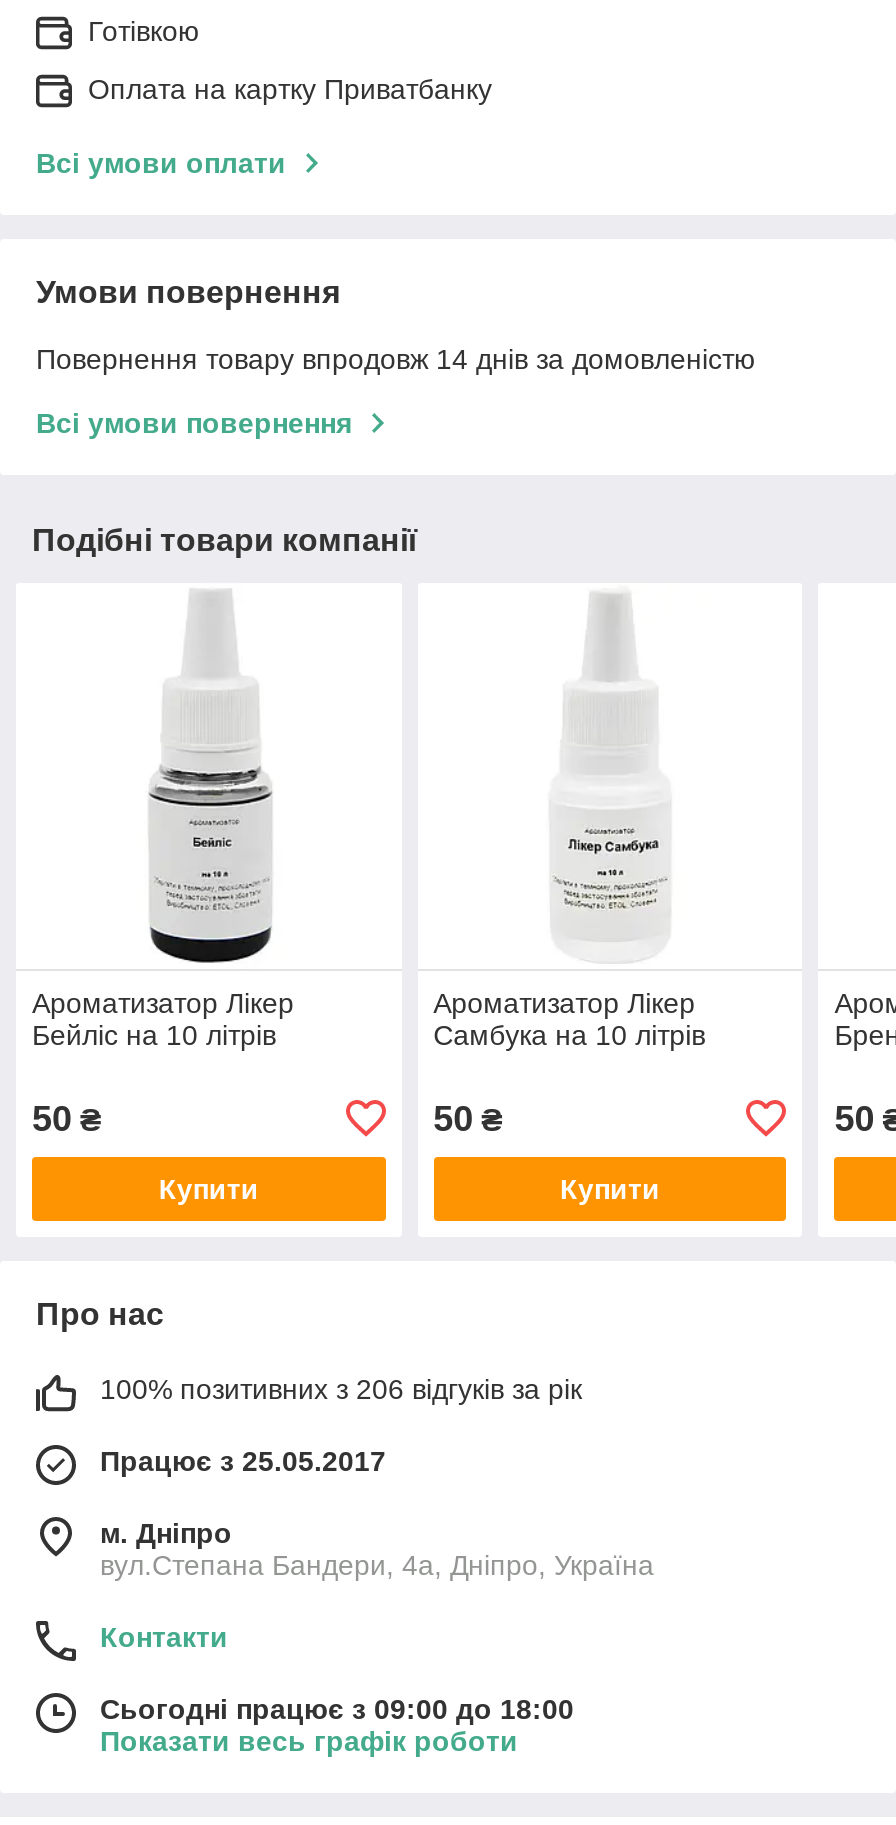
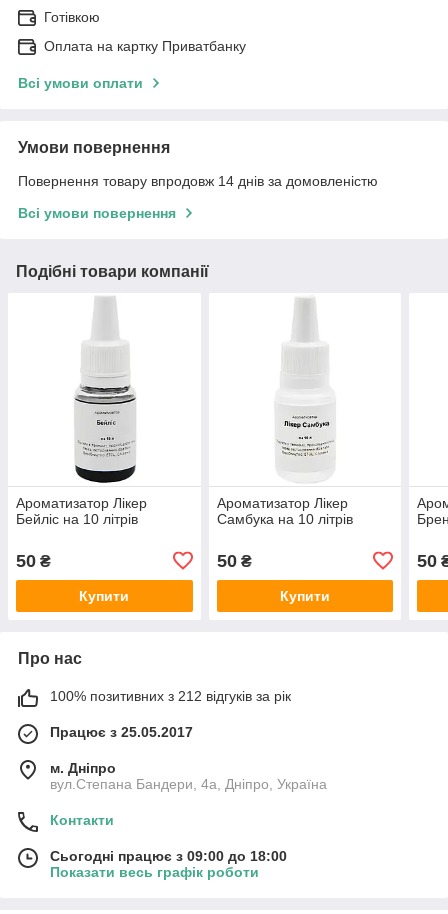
[100,1373,582,1405] 100% позитивних з 206 відгуків за рік -> [50,688,291,704] 100% позитивних з 212 відгуків за рік

